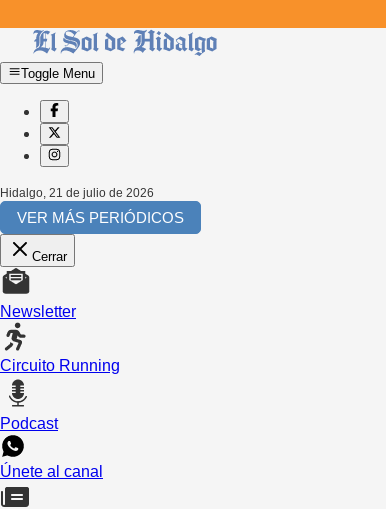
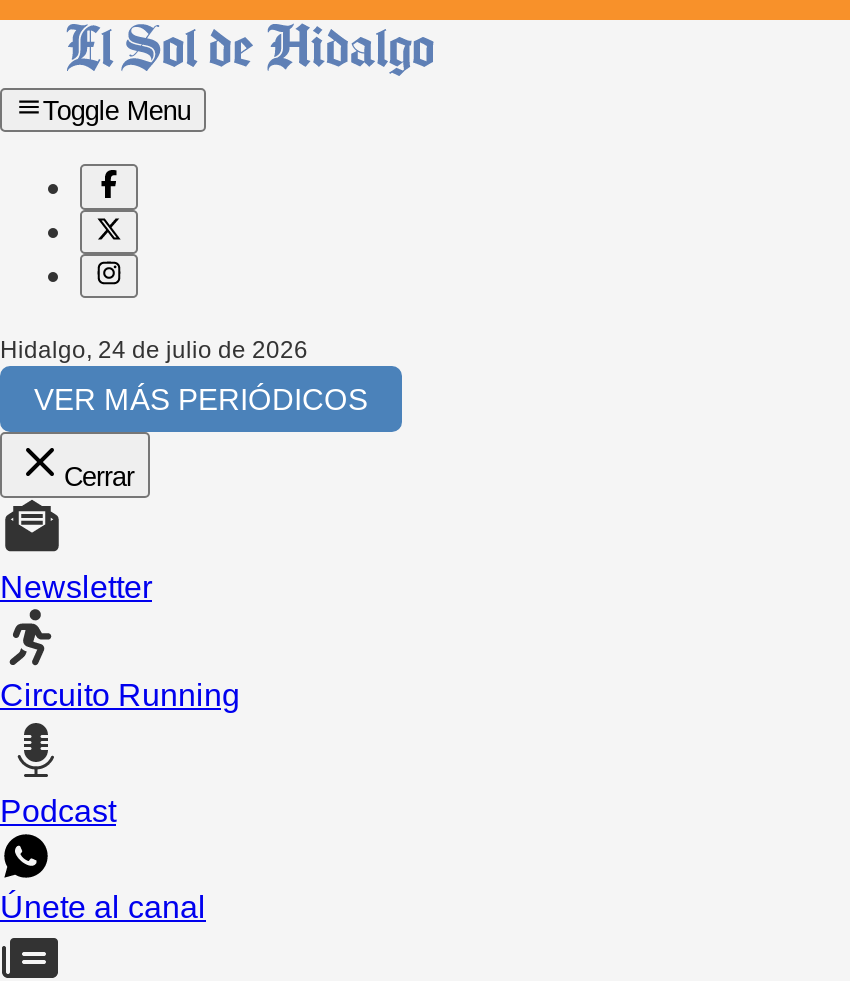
[0,186,154,200] Hidalgo, 21 de julio de 2026 -> [0,337,308,365] Hidalgo, 24 de julio de 2026

